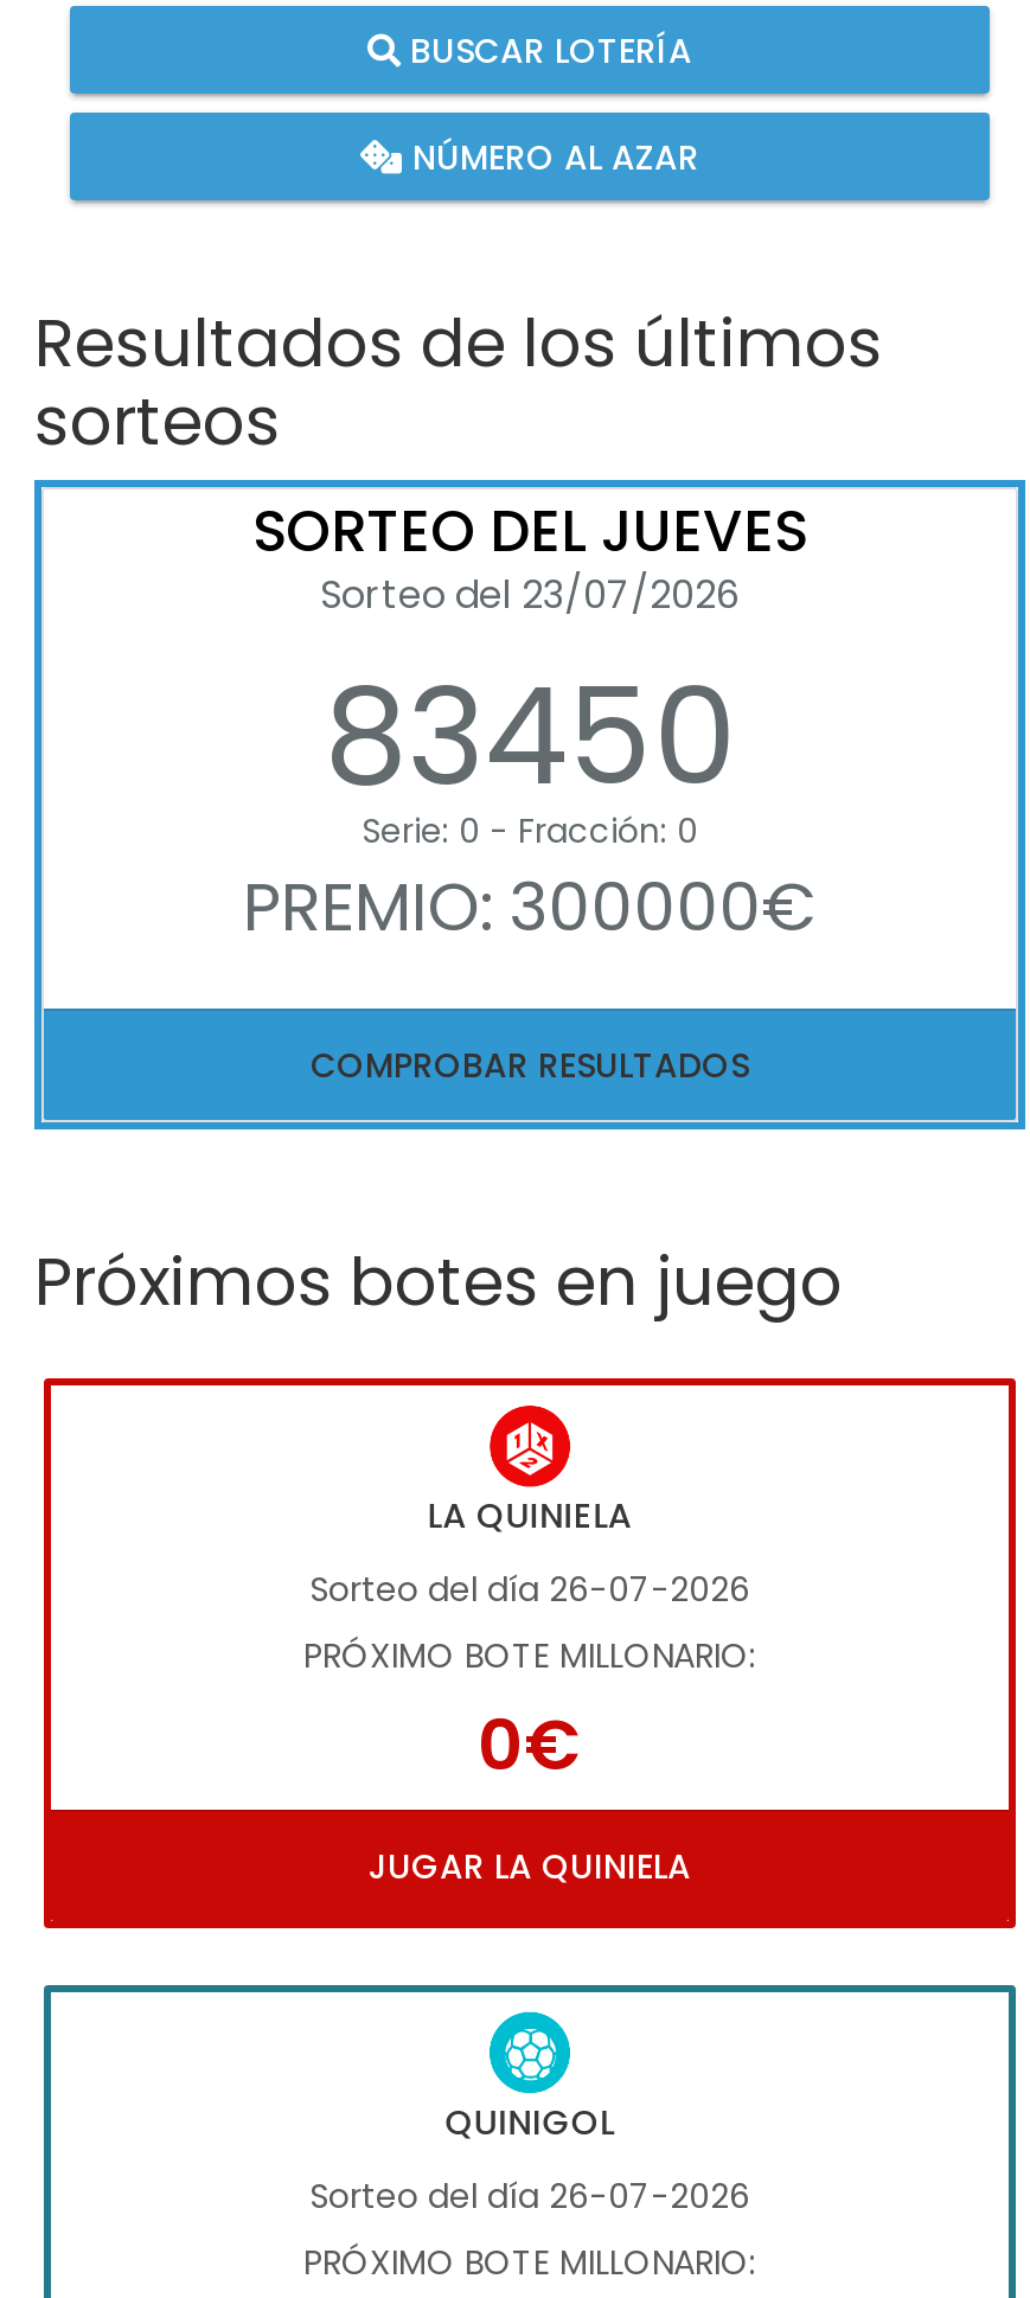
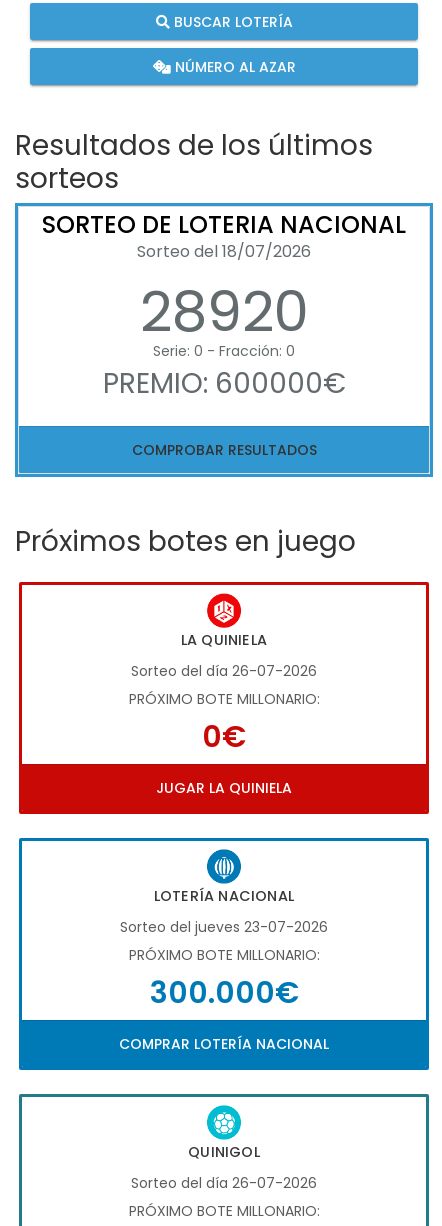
[252,492,807,831] SORTEO DEL JUEVES | Sorteo del 23/07/2026 | 83450 -> [42,208,406,351] SORTEO DE LOTERIA NACIONAL | Sorteo del 18/07/2026 | 28920
[243,862,817,955] PREMIO: 300000€ -> [102,364,345,403] PREMIO: 600000€
none -> [19,838,429,1071] [image] | LOTERÍA NACIONAL | Sorteo del jueves 23-07-2026 | PRÓXIMO BOTE MILLONARIO: | 300.000€ | COMPRAR LOTERÍA NACIONAL

